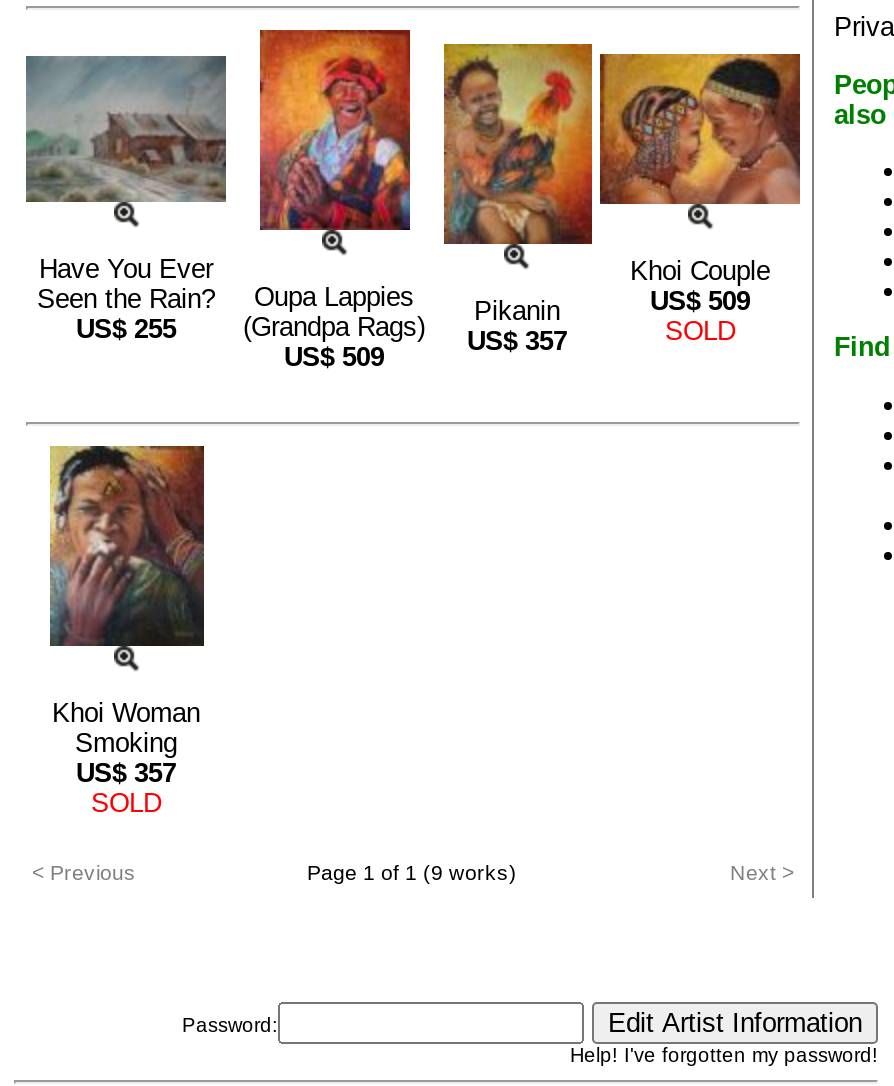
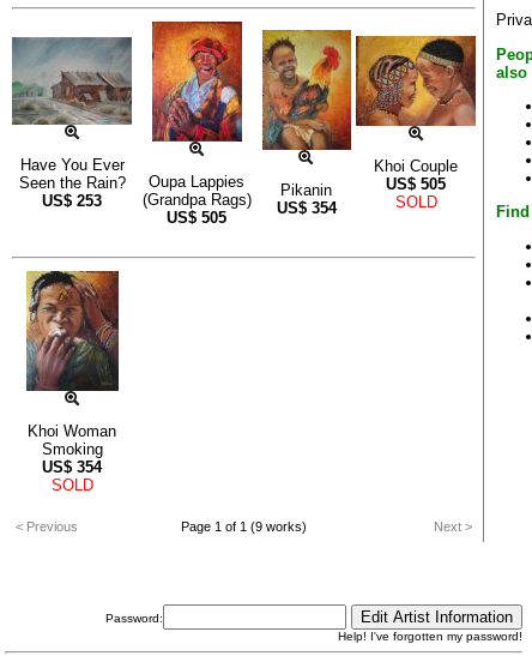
[650,287,750,317] US$509 -> [386,175,446,193] US$505
[76,315,176,345] US$255 -> [42,192,102,210] US$253
[243,313,567,357] (Grandpa Rags) US$357 -> [142,191,336,217] (Grandpa Rags) US$354
[284,343,384,373] US$509 -> [167,209,226,227] US$505
[76,759,176,789] US$357 -> [42,458,102,476] US$354

